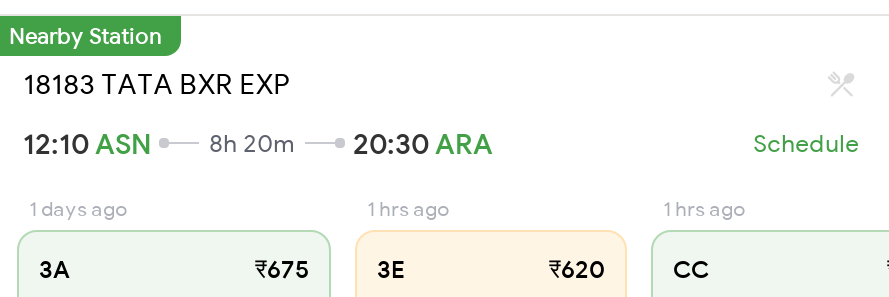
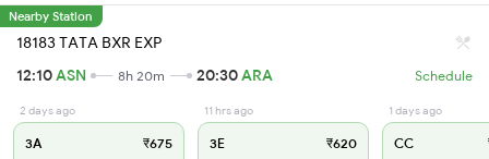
[29,196,127,222] 1 days ago -> [20,104,75,118] 2 days ago
[367,196,449,222] 1 hrs ago -> [204,104,253,118] 11 hrs ago
[663,196,745,222] 1 hrs ago -> [389,104,442,118] 1 days ago

